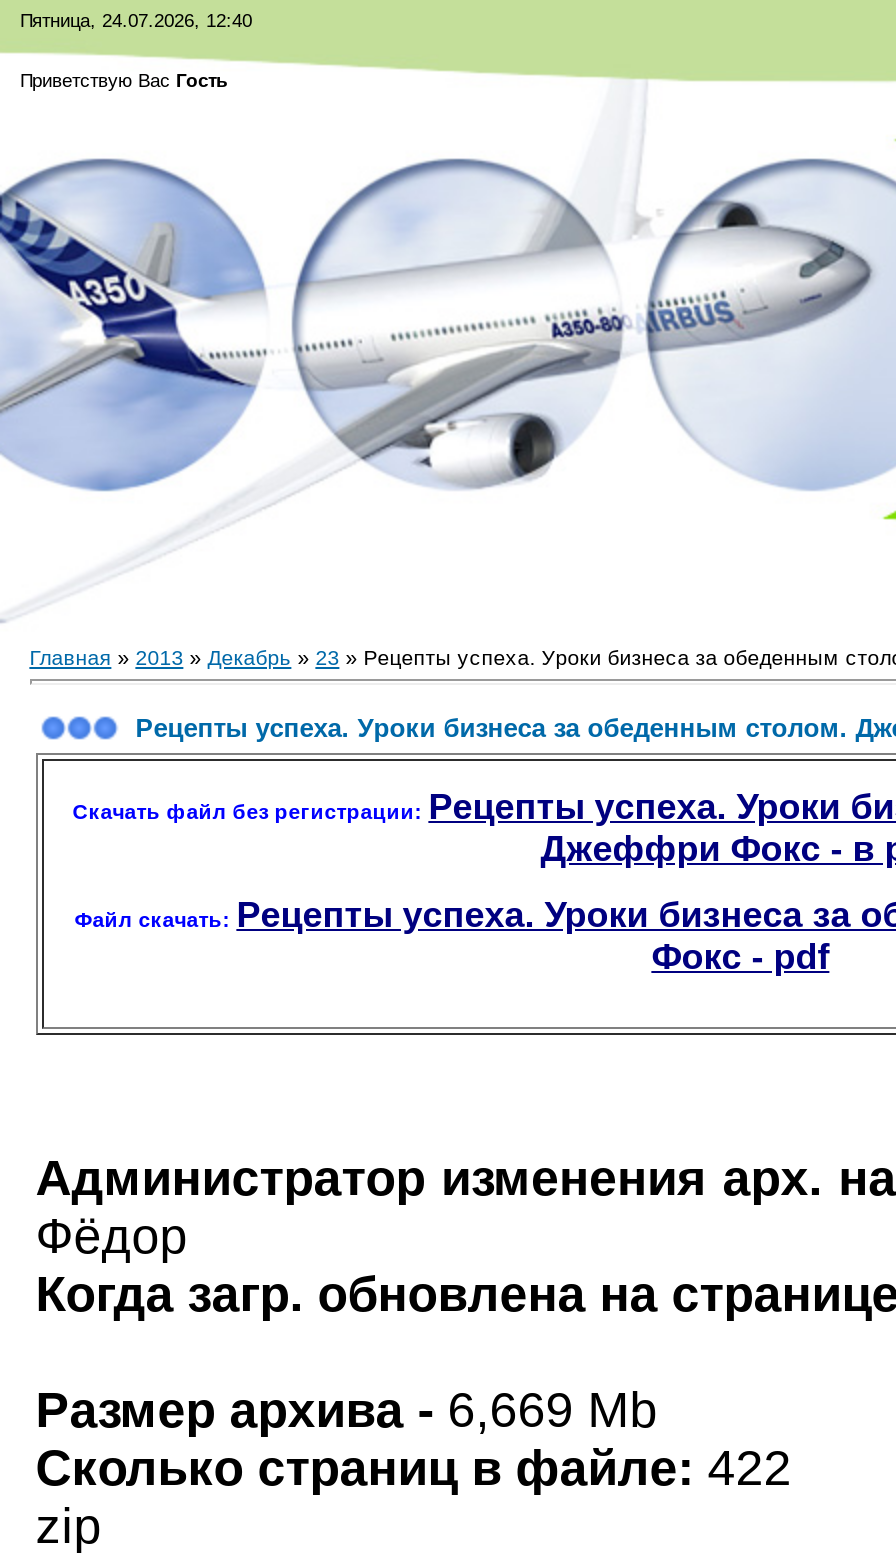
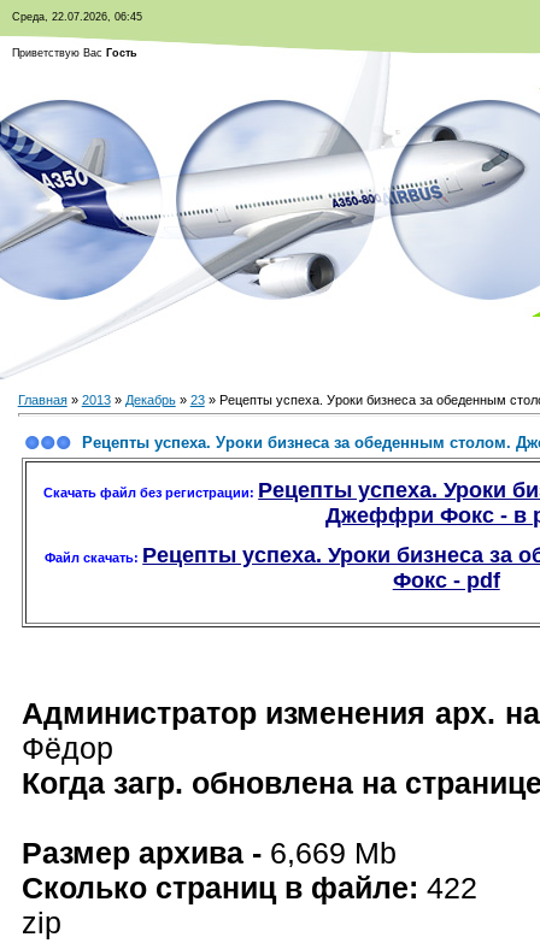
[20,11,252,31] Пятница, 24.07.2026, 12:40 -> [12,11,142,23] Среда, 22.07.2026, 06:45

